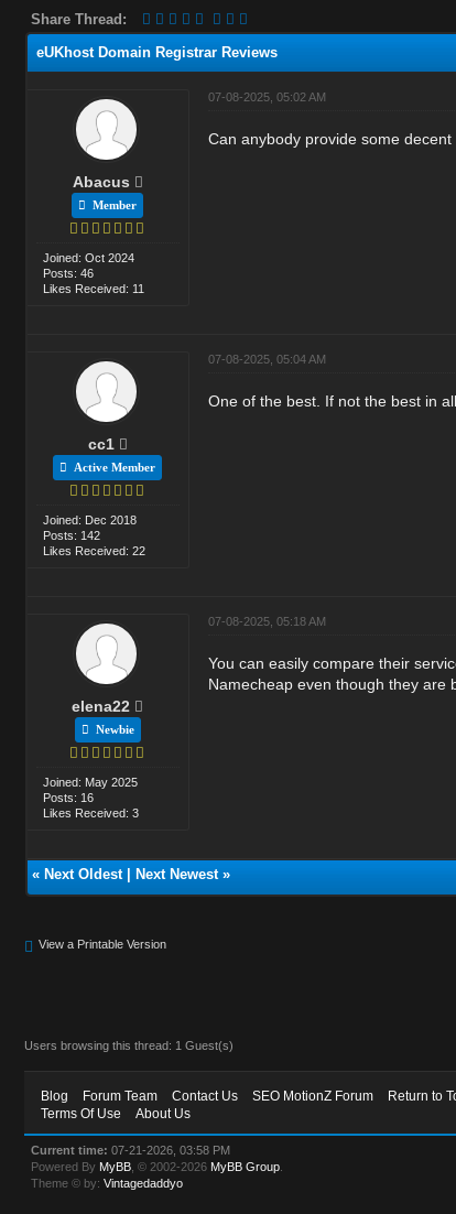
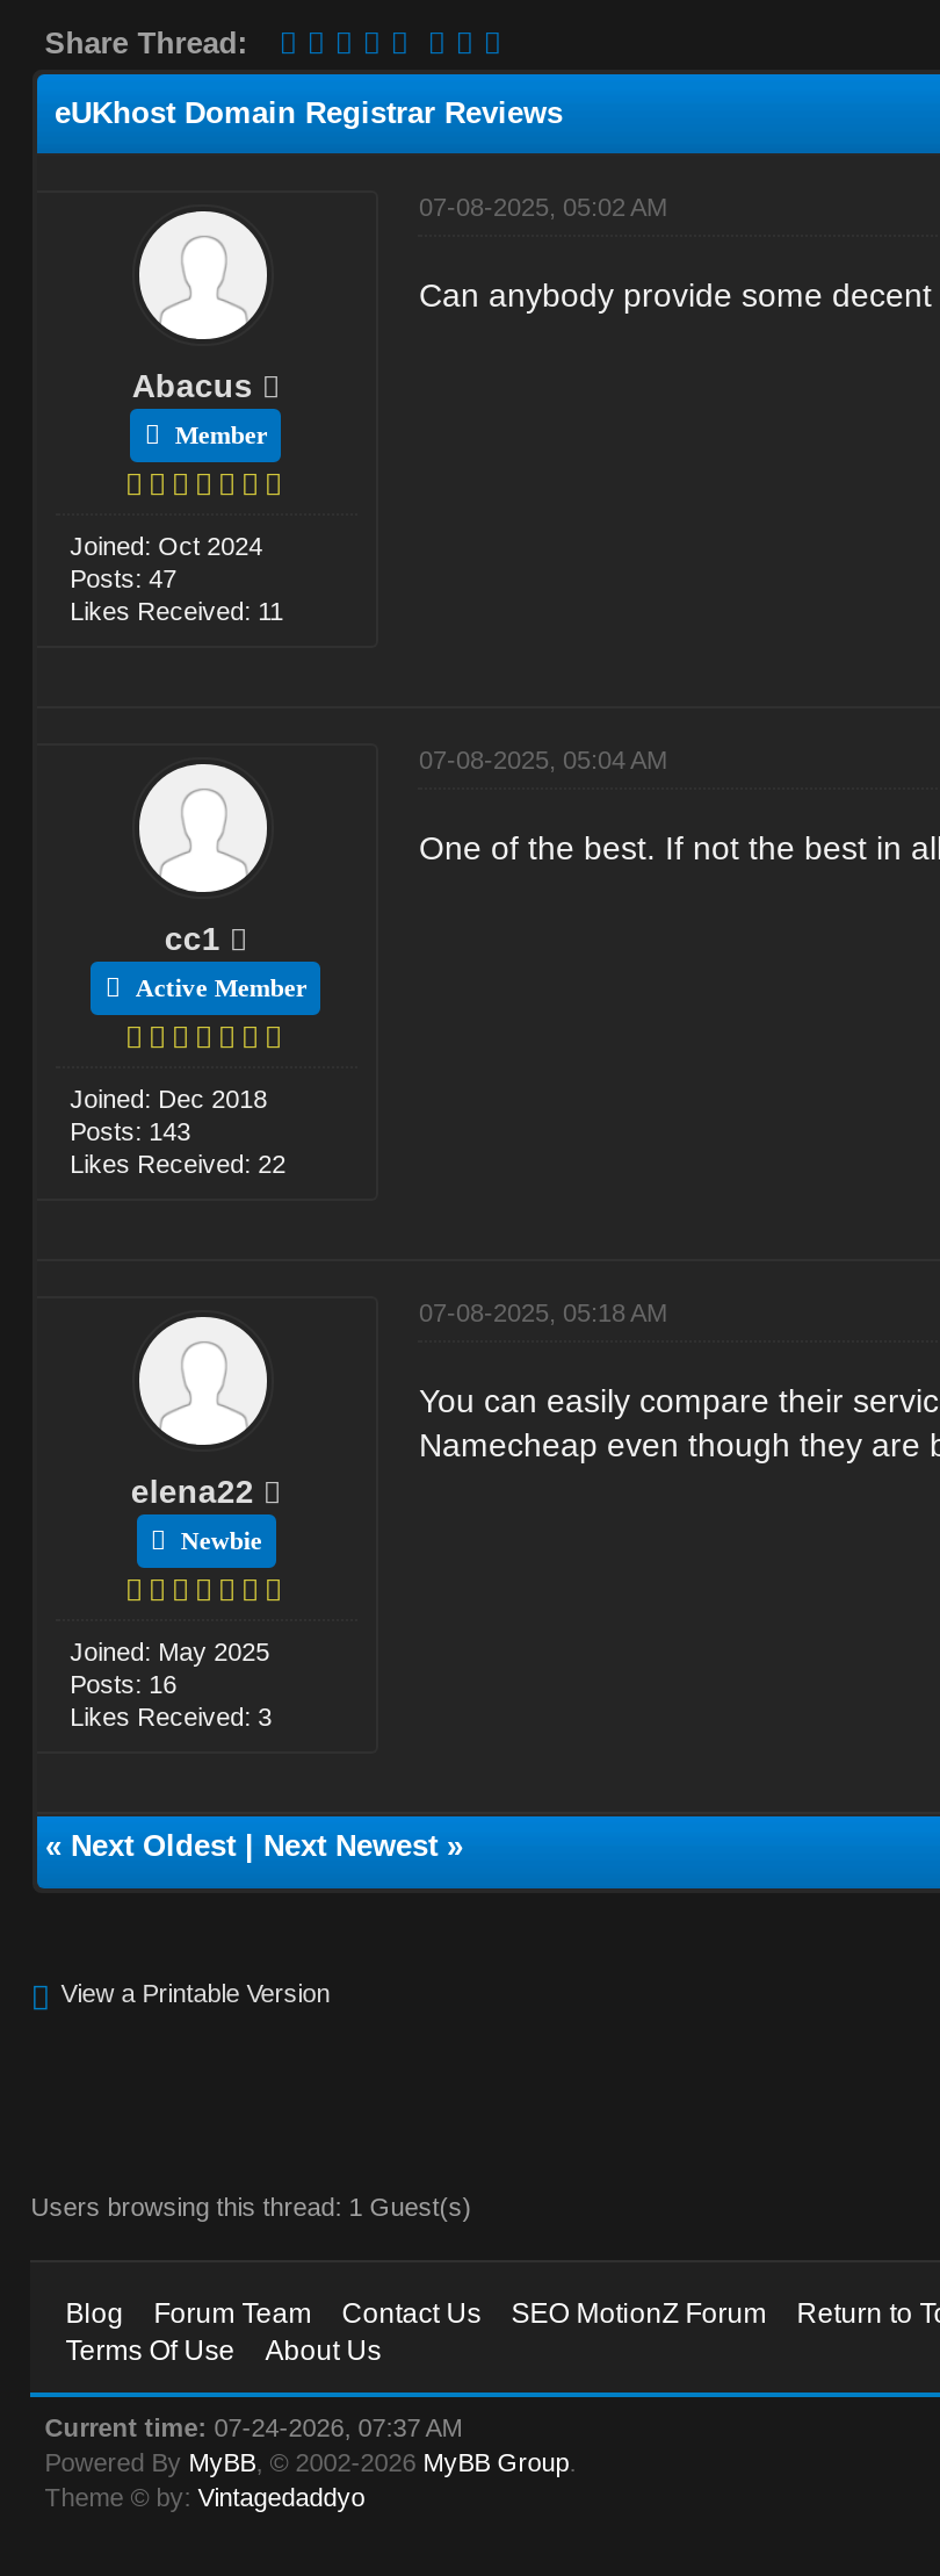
[43,266,94,280] Posts: 46 -> [70,564,177,592] Posts: 47
[43,529,100,542] Posts: 142 -> [70,1117,191,1145] Posts: 143
[31,1143,230,1156] Current time: 07-21-2026, 03:58 PM -> [45,2413,462,2441] Current time: 07-24-2026, 07:37 AM

